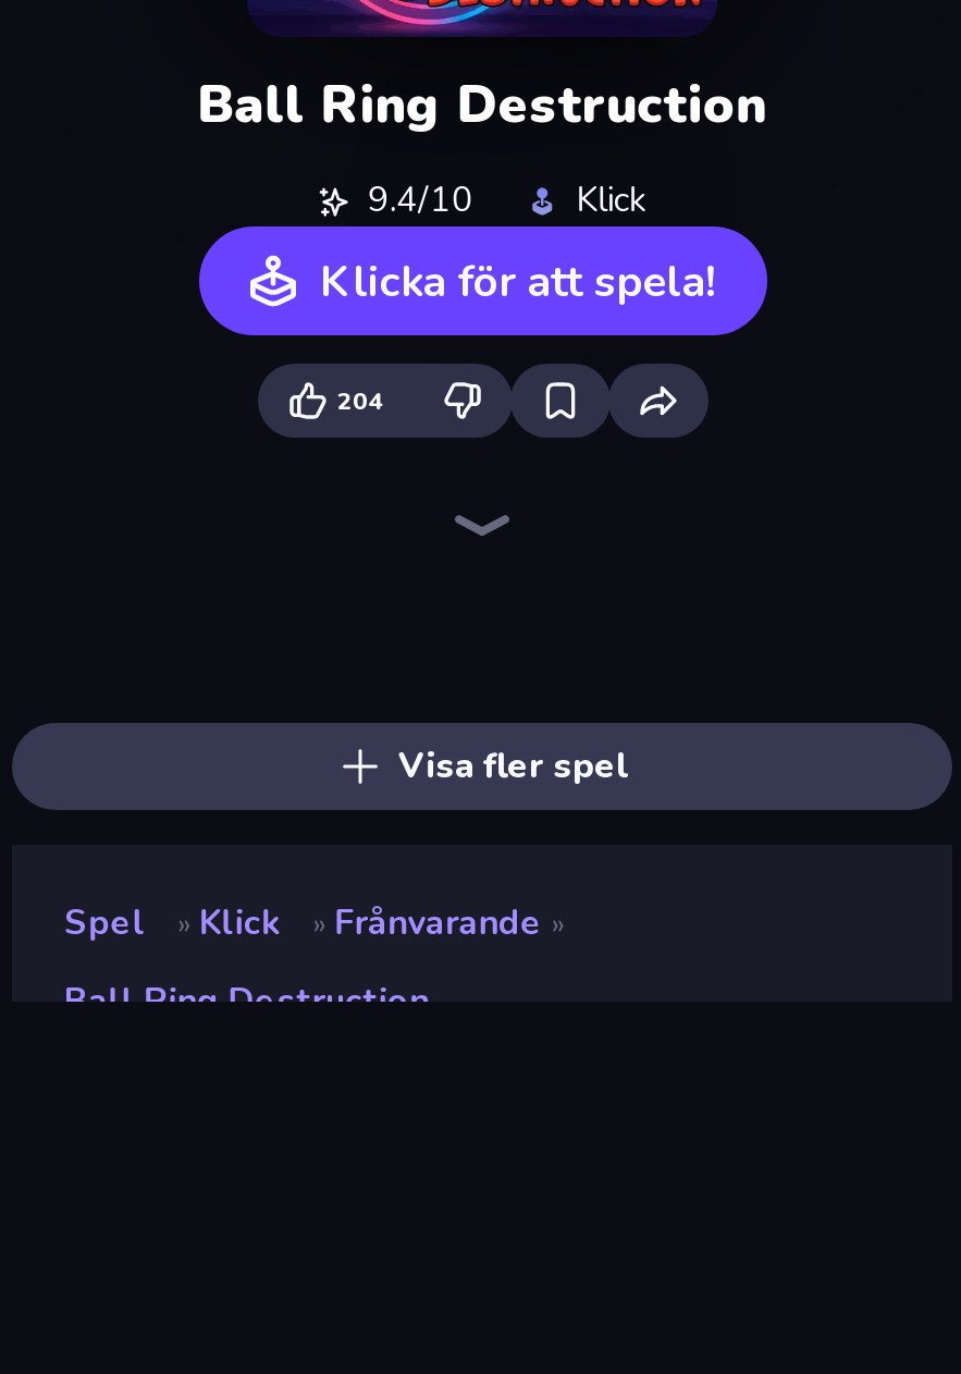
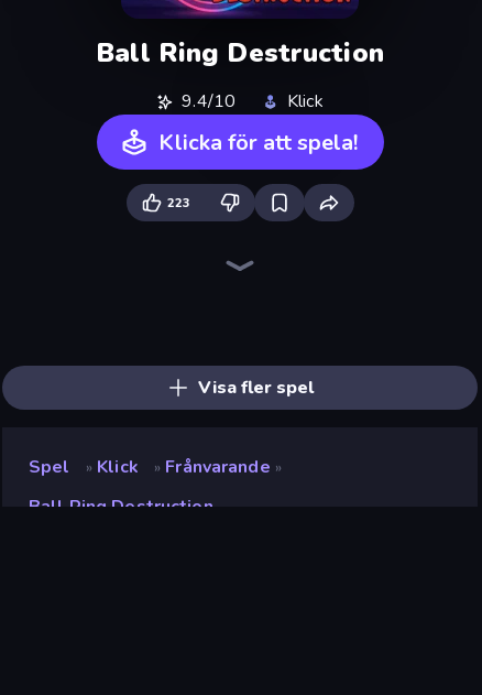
[337,384,383,417] 204 -> [167,194,190,211] 223

